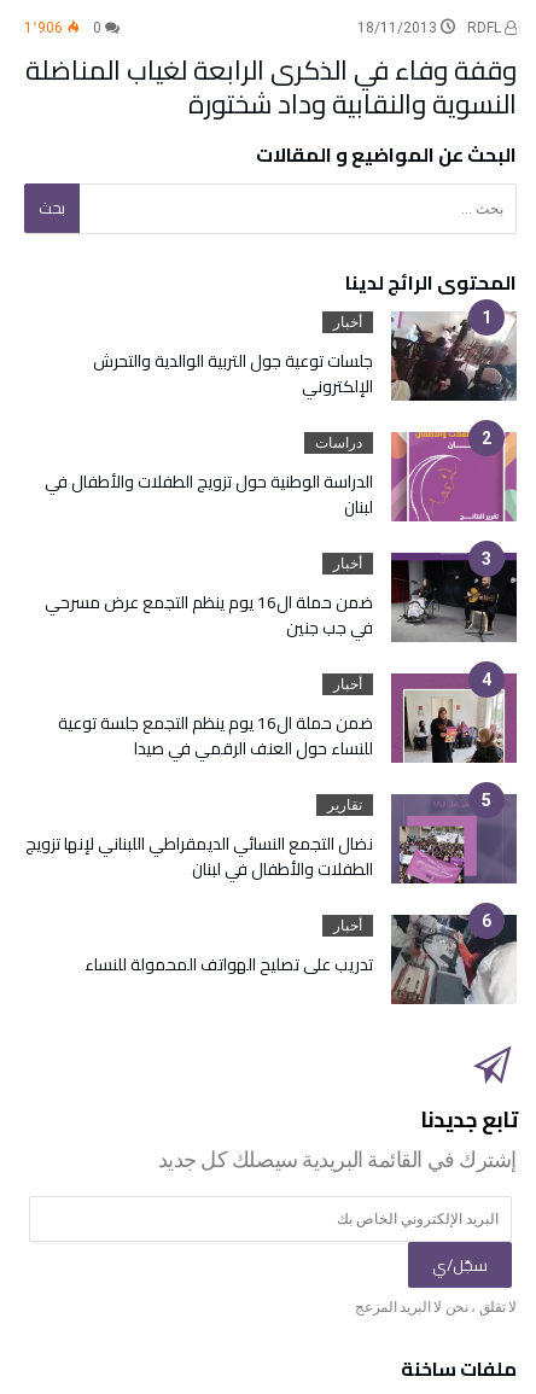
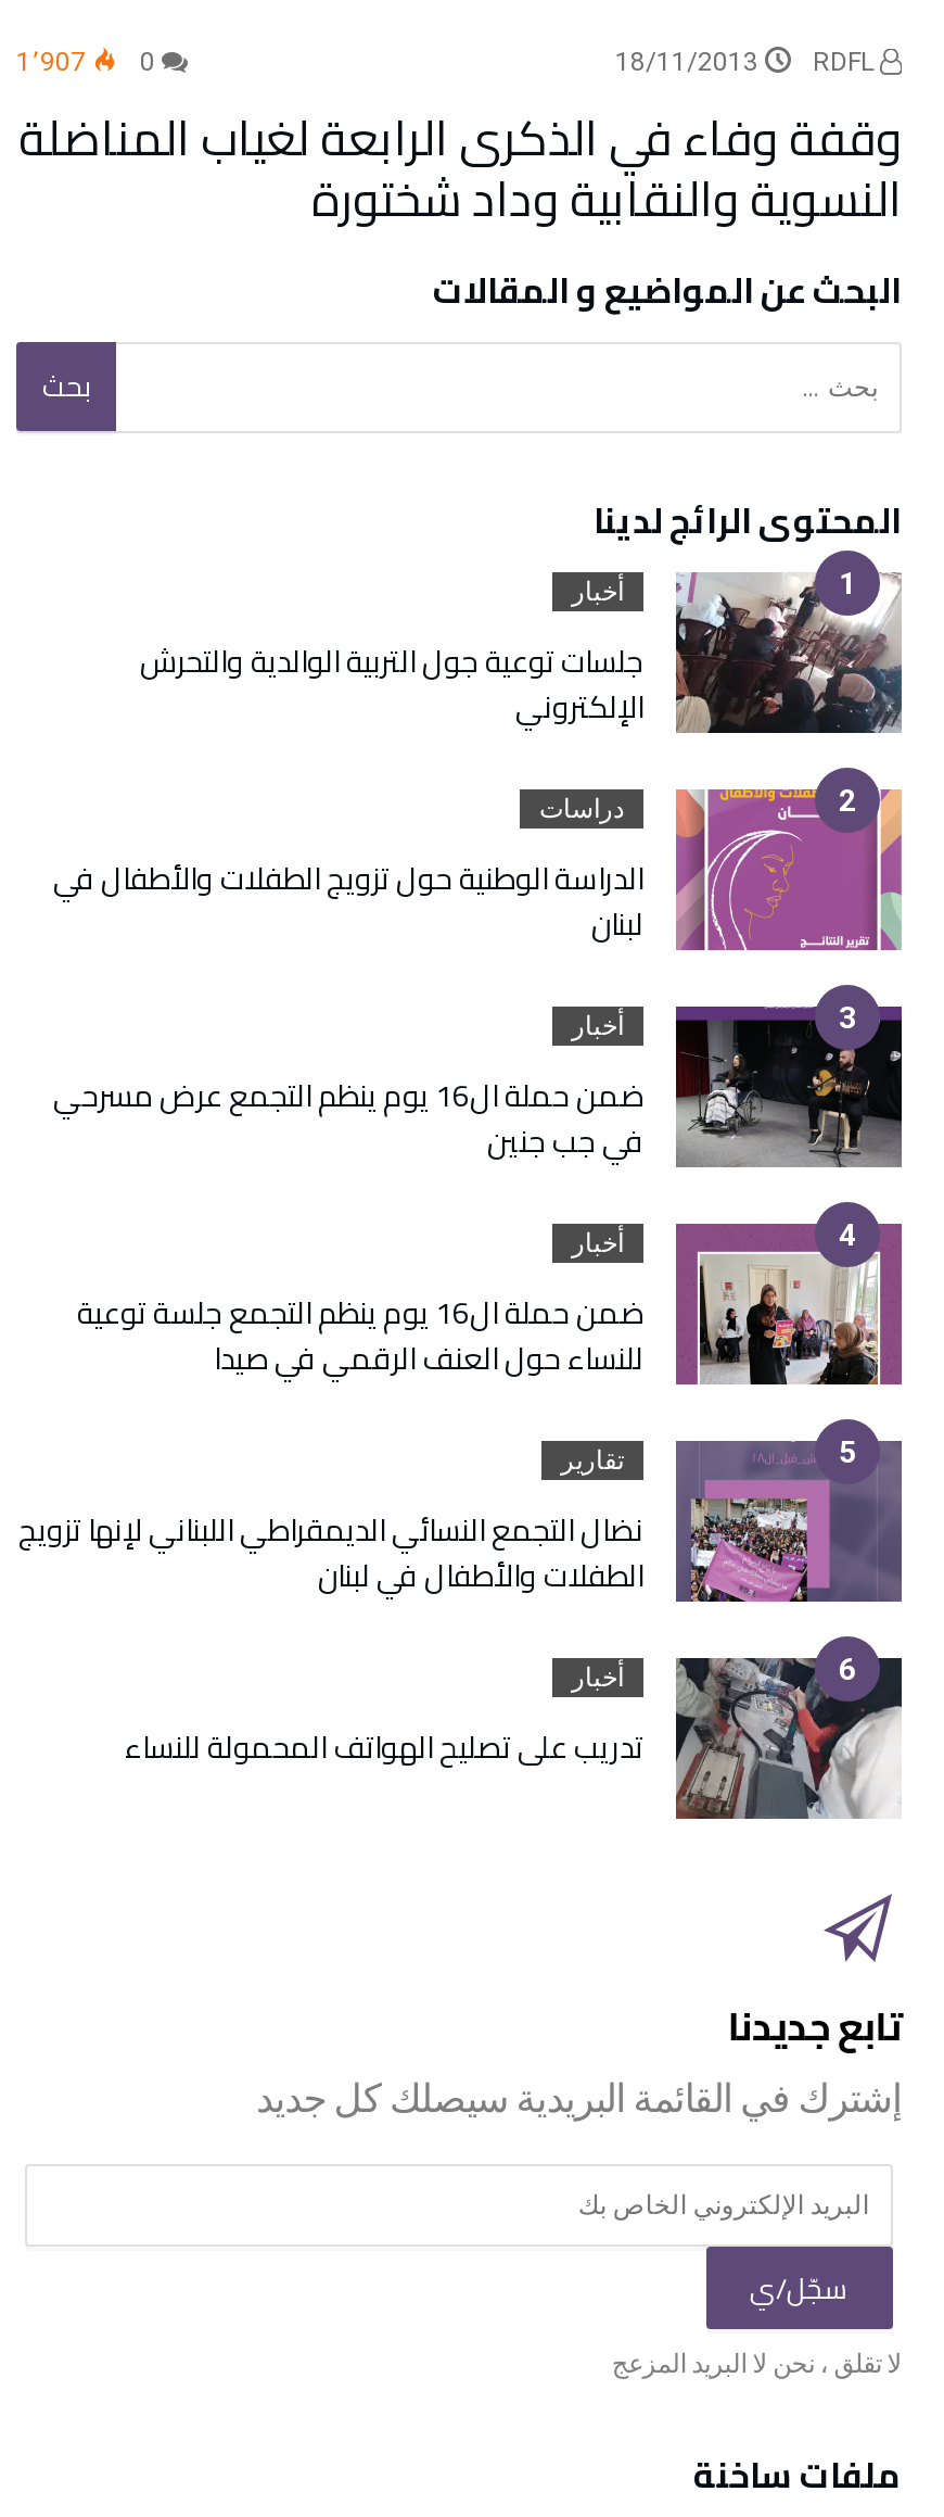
[24,19,63,36] 1٬906 -> [16,46,86,76] 1٬907

